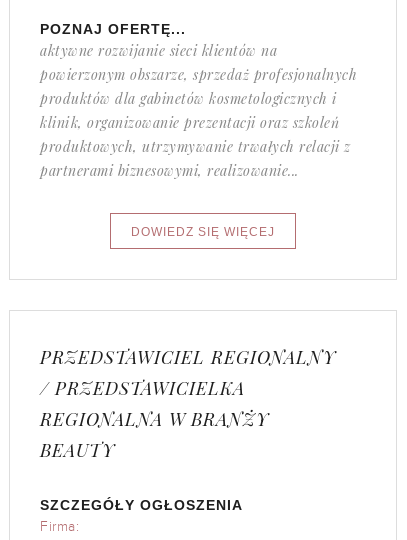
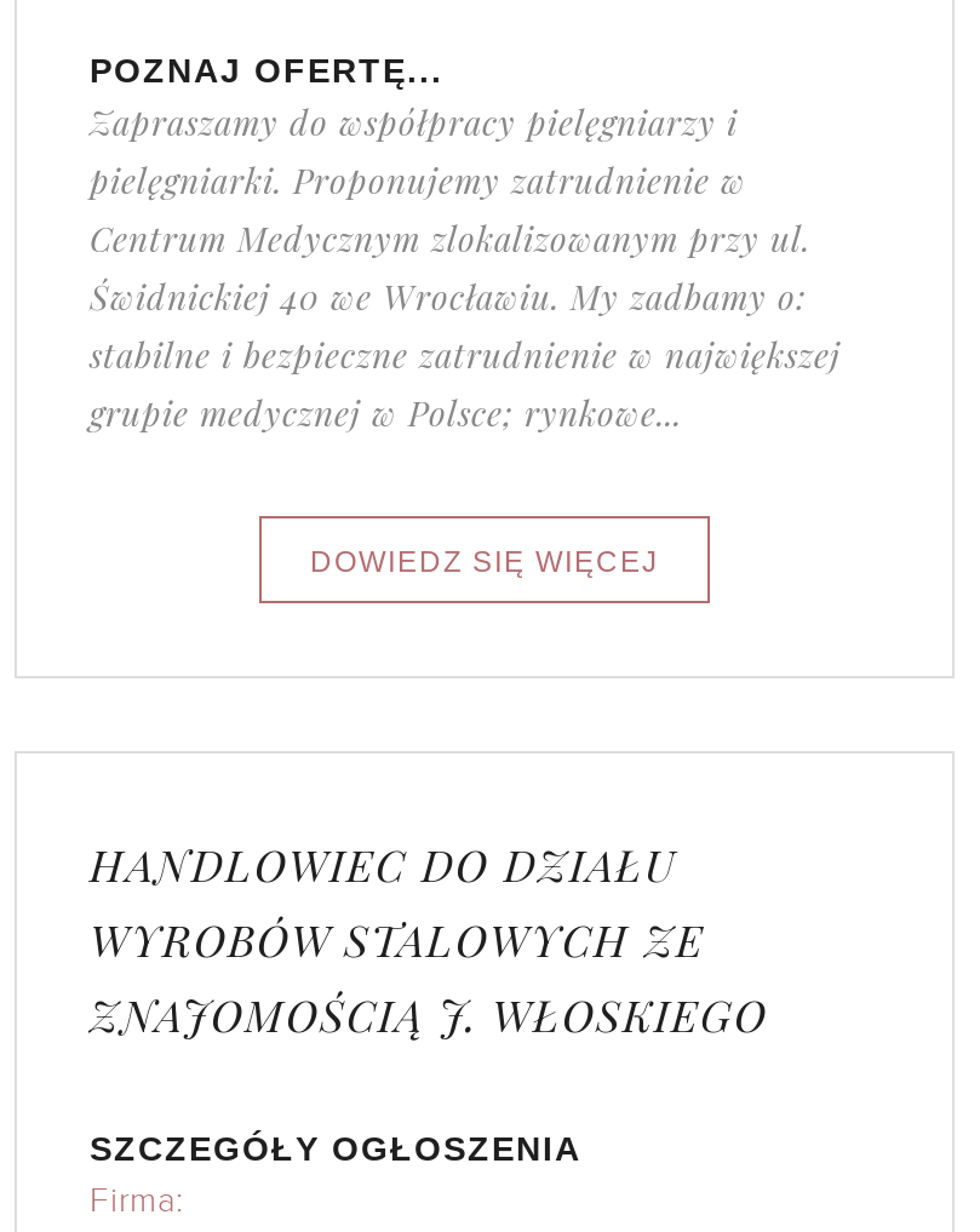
[40,41,357,180] aktywne rozwijanie sieci klientów na | powierzonym obszarze, sprzedaż profesjonalnych | produktów dla gabinetów kosmetologicznych i | klinik, organizowanie prezentacji oraz szkoleń | produktowych, utrzymywanie trwałych relacji z | partnerami biznesowymi, realizowanie... -> [90,99,841,436] Zapraszamy do współpracy pielęgniarzy i | pielęgniarki. Proponujemy zatrudnienie w | Centrum Medycznym zlokalizowanym przy ul. | Świdnickiej 40 we Wrocławiu. My zadbamy o: | stabilne i bezpieczne zatrudnienie w największej | grupie medycznej w Polsce; rynkowe...
[40,345,336,462] PRZEDSTAWICIEL REGIONALNY | / PRZEDSTAWICIELKA | REGIONALNA W BRANŻY | BEAUTY -> [90,836,768,1044] HANDLOWIEC DO DZIAŁU | WYROBÓW STALOWYCH ZE | ZNAJOMOŚCIĄ J. WŁOSKIEGO

